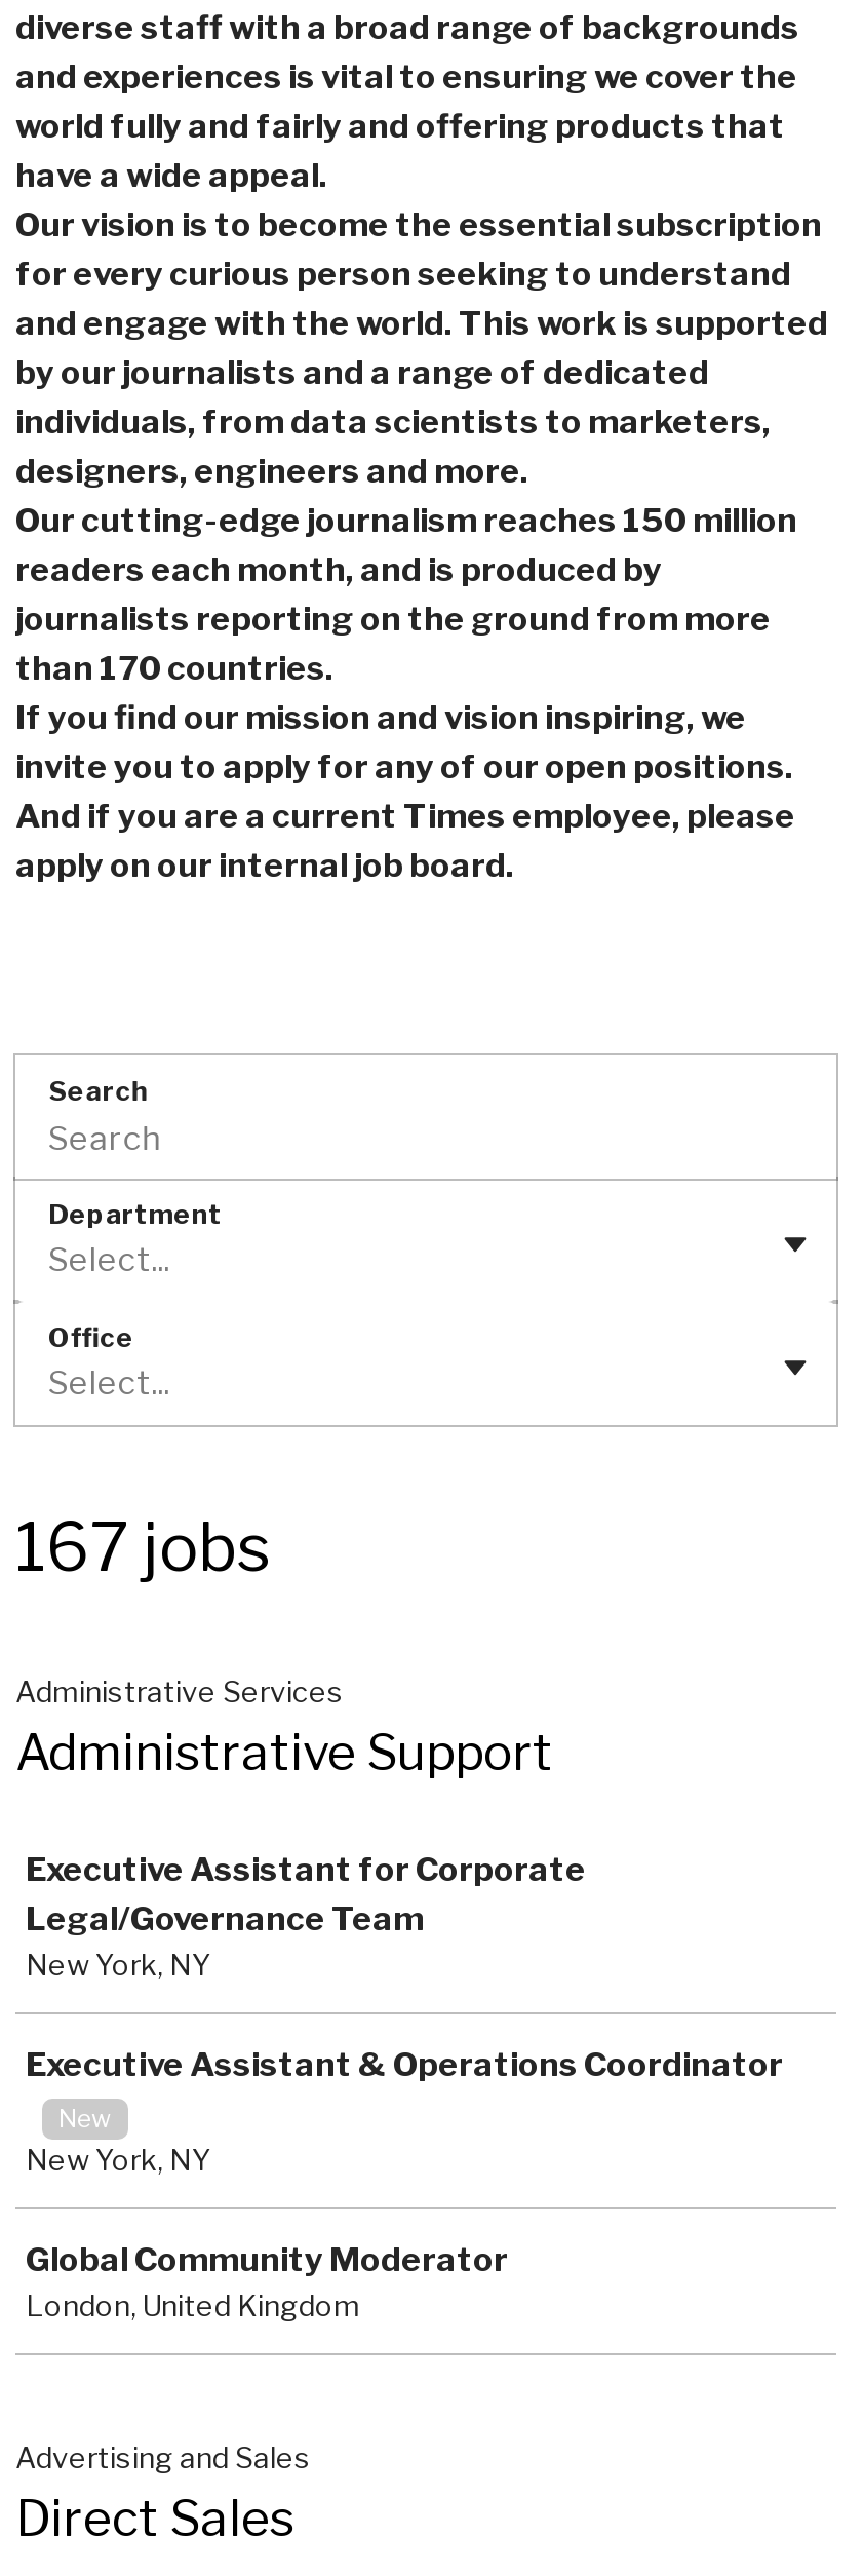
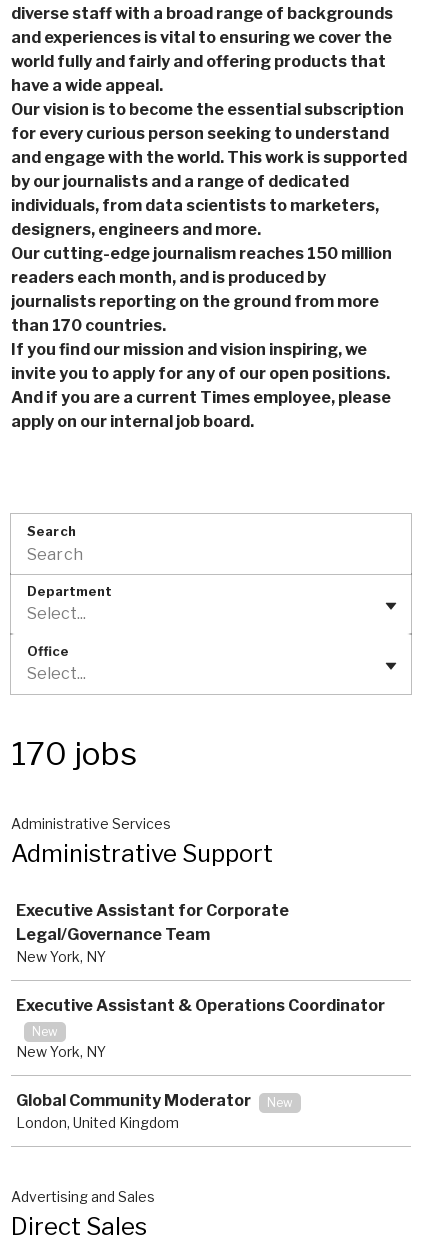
[15,1507,272,1587] 167 jobs -> [11,734,137,773] 170 jobs
none -> [267,1095,293,1110] New

